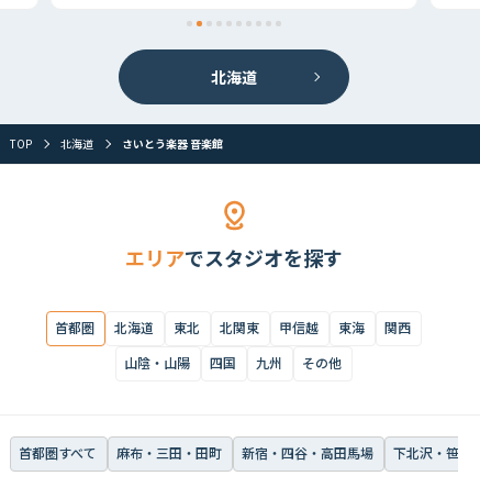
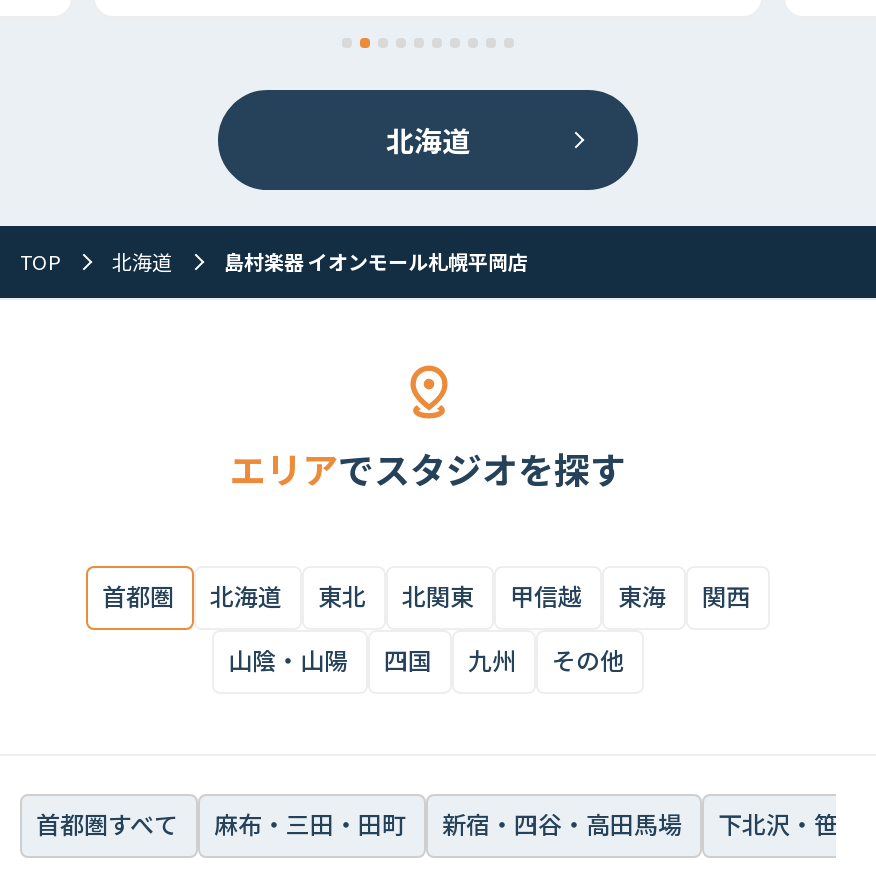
[122,135,223,152] さいとう楽器 音楽館 -> [224,246,528,276] 島村楽器 イオンモール札幌平岡店

